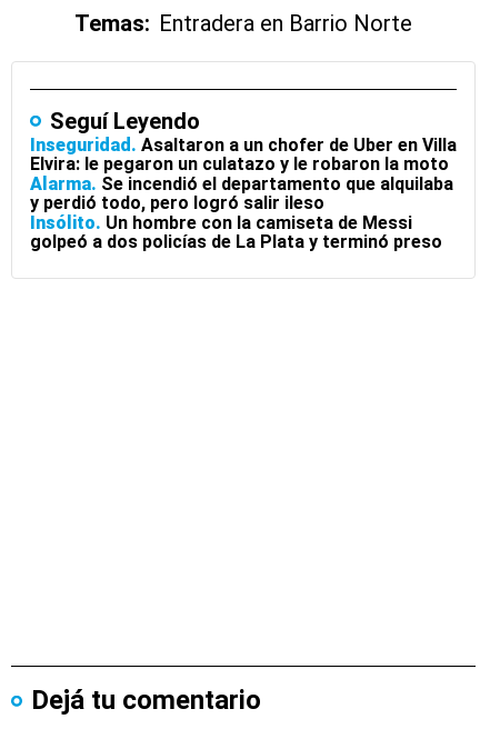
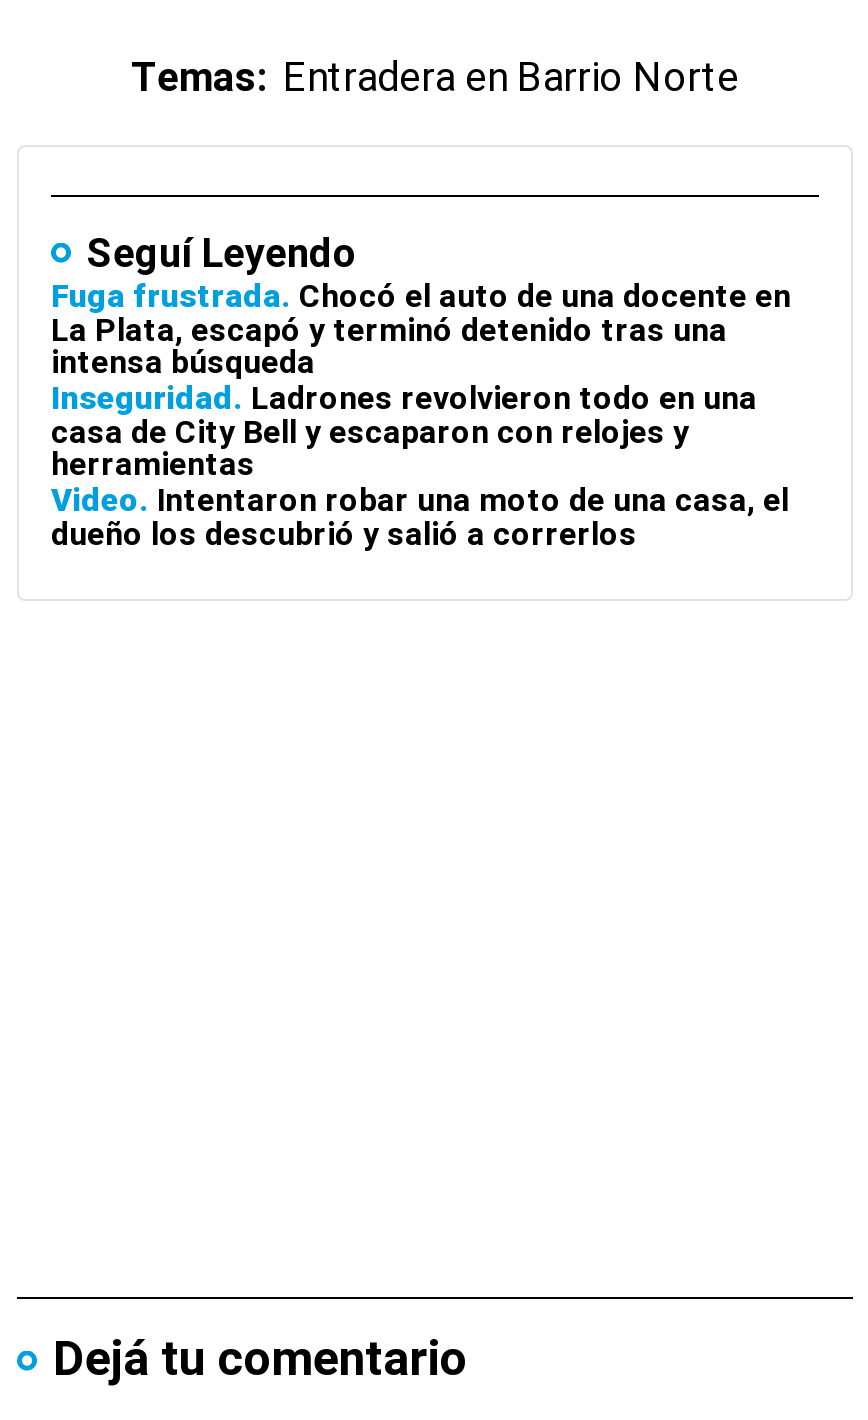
[30,134,457,252] Inseguridad Asaltaron a un chofer de Uber en Villa | Elvira: le pegaron un culatazo y le robaron la moto | Alarma Se incendió el departamento que alquilaba | y perdió todo, pero logró salir ileso | Insólito Un hombre con la camiseta de Messi | golpeó a dos policías de La Plata y terminó preso -> [51,277,791,553] Fuga frustrada Chocó el auto de una docente en | La Plata, escapó y terminó detenido tras una | intensa búsqueda | Inseguridad Ladrones revolvieron todo en una | casa de City Bell y escaparon con relojes y | herramientas | Video Intentaron robar una moto de una casa, el | dueño los descubrió y salió a correrlos

